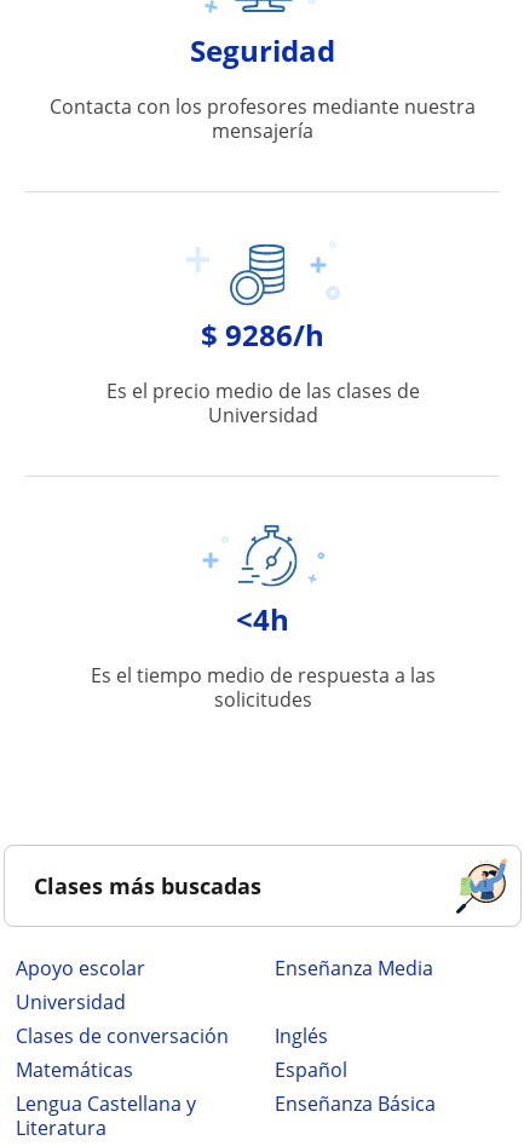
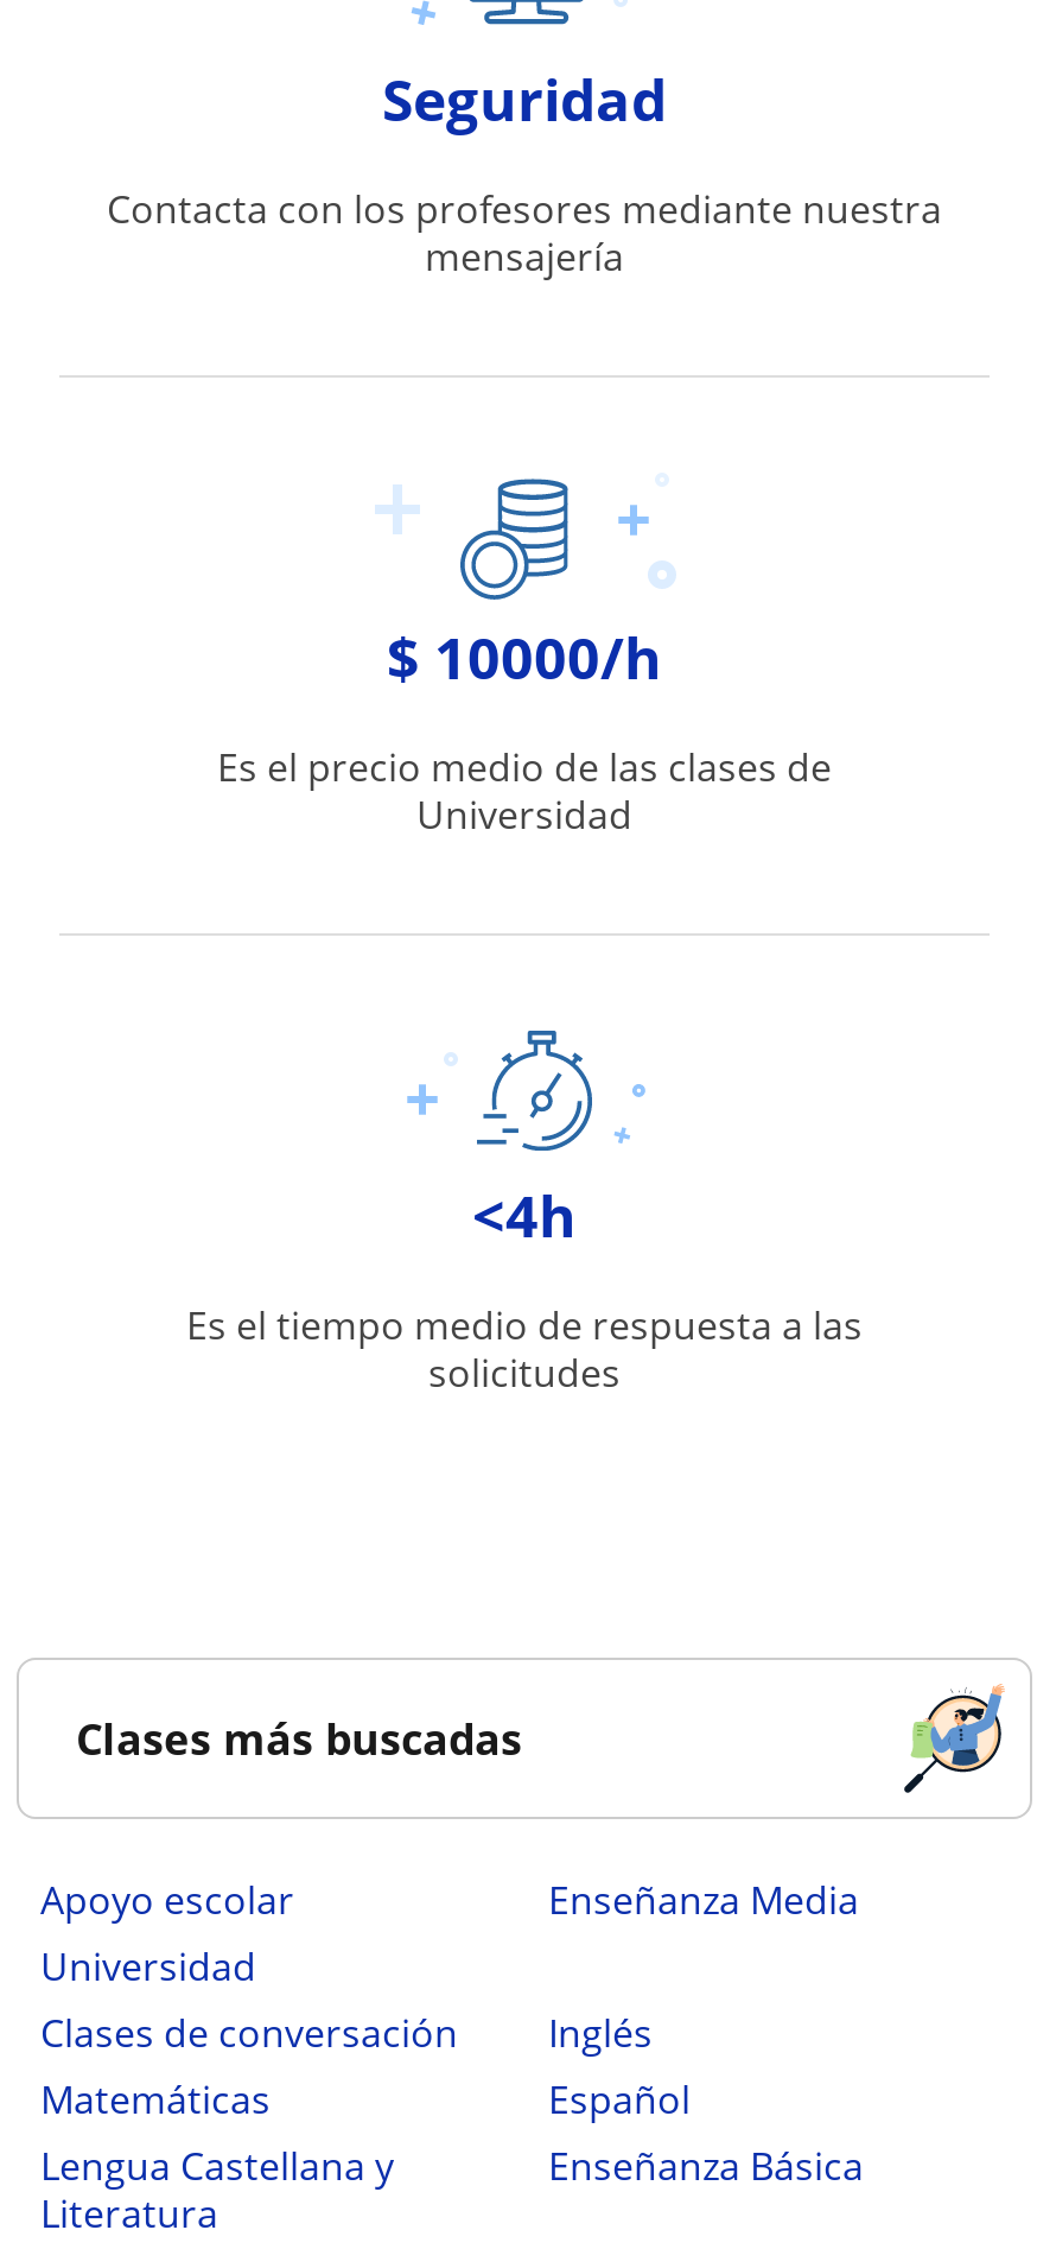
[201,315,324,355] $ 9286/h -> [387,617,662,696] $ 10000/h

